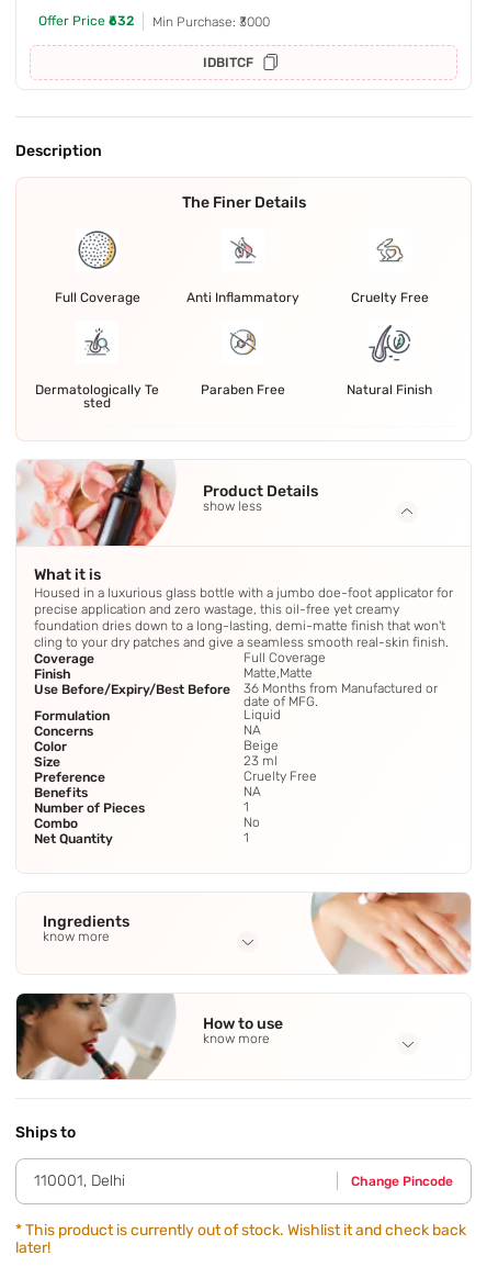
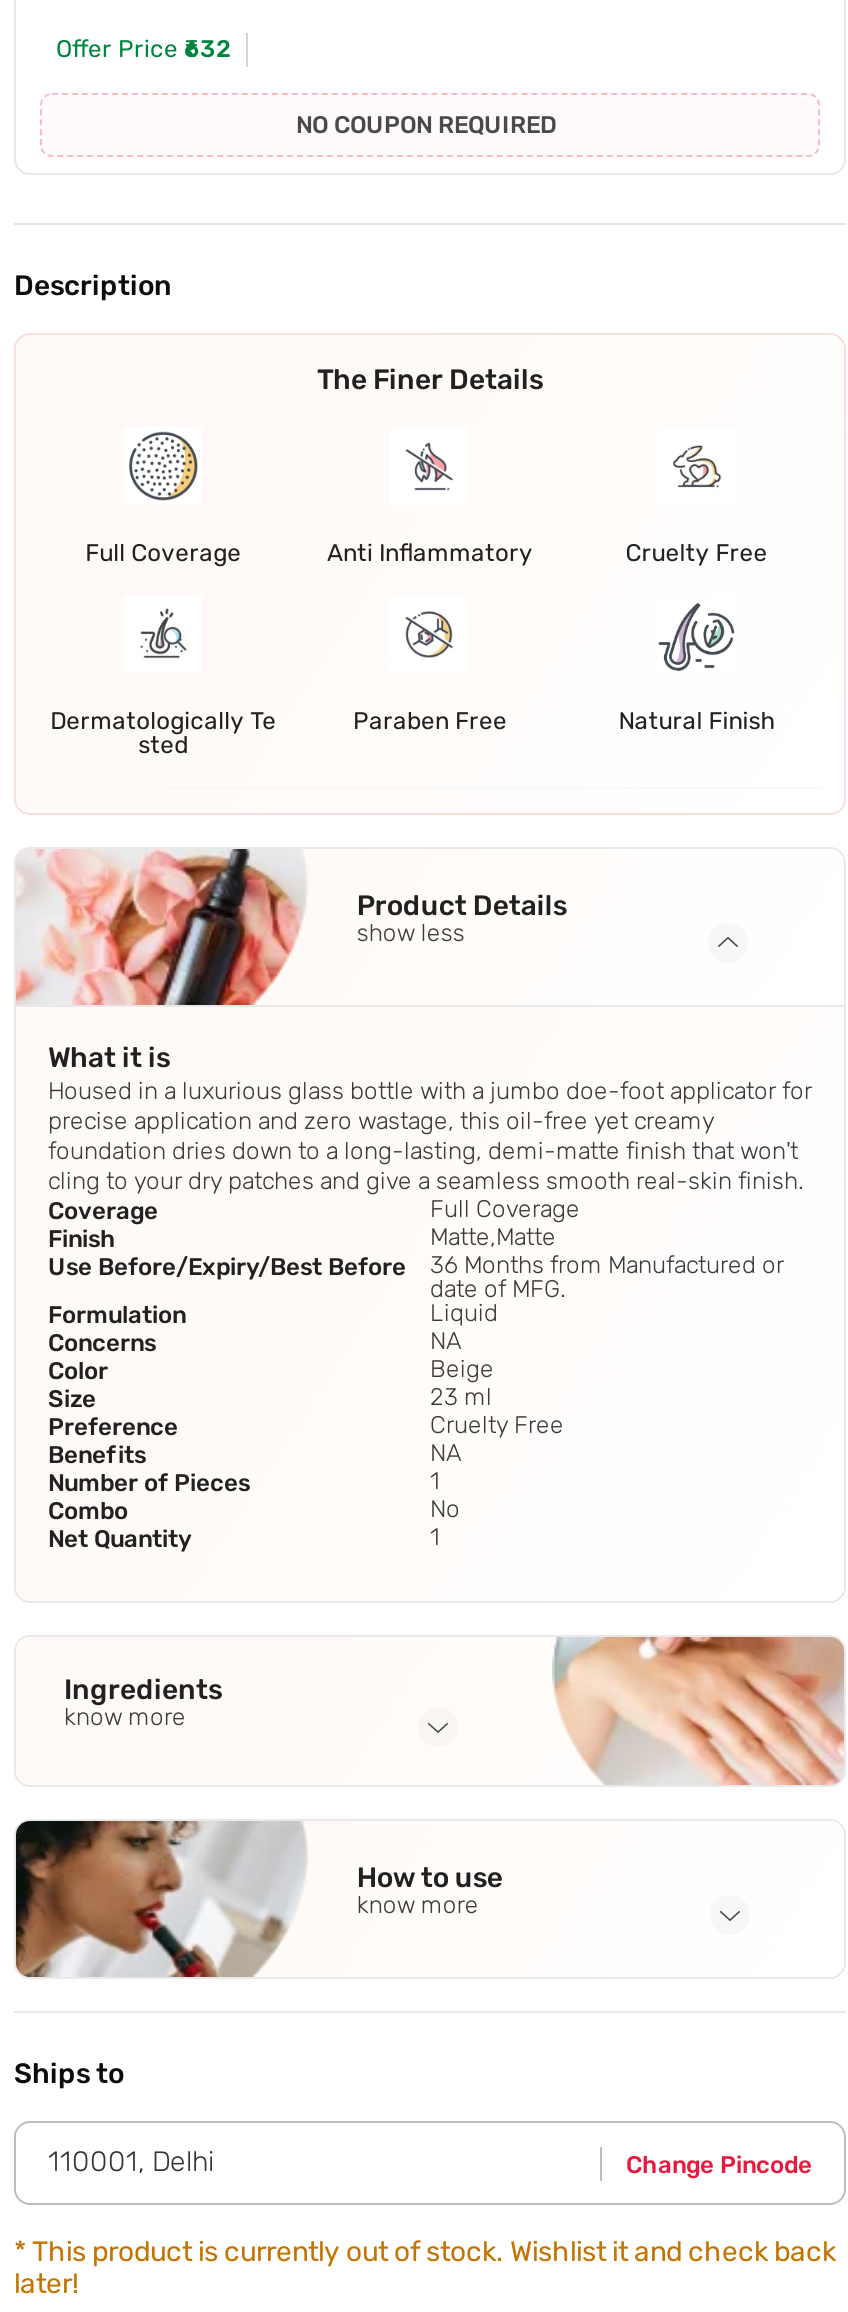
[152,14,270,71] Min Purchase: ₹3000 | IDBITCF -> [296,112,556,140] NO COUPON REQUIRED

